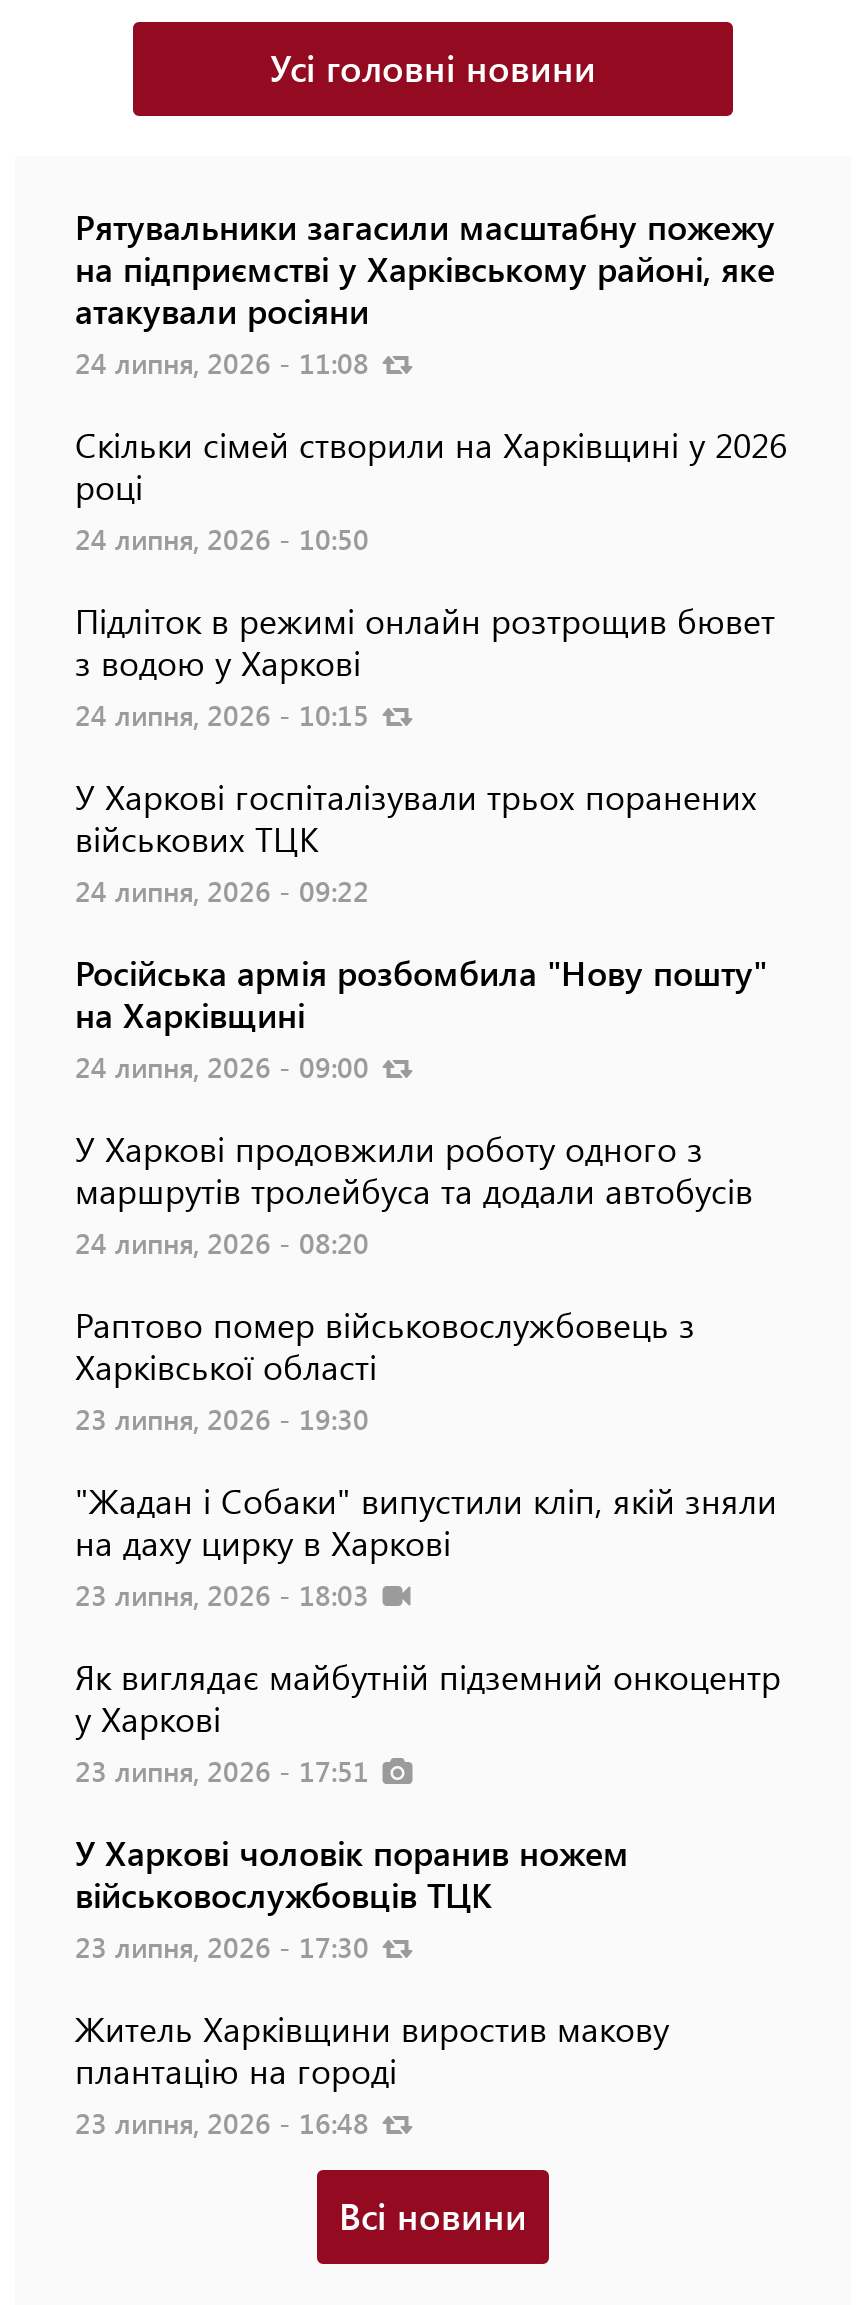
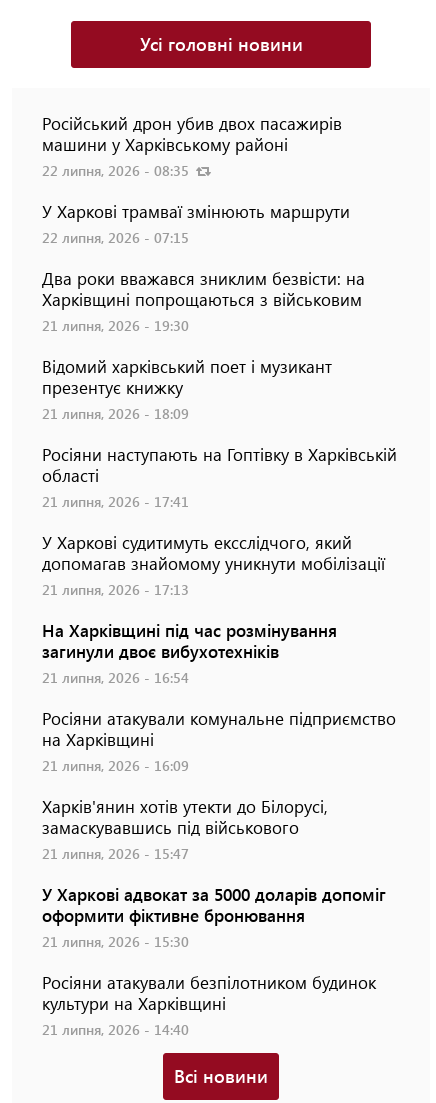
[75,204,787,994] Рятувальники загасили масштабну пожежу | на підприємстві у Харківському районі, яке | атакували росіяни | 24 липня, 2026 - 11:08 | Скільки сімей створили на Харківщині у 2026 | році | 24 липня, 2026 - 10:50 | Підліток в режимі онлайн розтрощив бювет | з водою у Харкові | 24 липня, 2026 - 10:15 | У Харкові госпіталізували трьох поранених | військових ТЦК | 24 липня, 2026 - 09:22 | Російська армія розбомбила "Нову пошту" -> [42,112,397,729] Російський дрон убив двох пасажирів | машини у Харківському районі | 22 липня, 2026 - 08:35 | У Харкові трамваї змінюють маршрути | 22 липня, 2026 - 07:15 | Два роки вважався зниклим безвісти: на | Харківщині попрощаються з військовим | 21 липня, 2026 - 19:30 | Відомий харківський поет і музикант | презентує книжку | 21 липня, 2026 - 18:09 | Росіяни наступають на Гоптівку в Харківській | області | 21 липня, 2026 - 17:41 | У Харкові судитимуть ексслідчого, який | допомагав знайомому уникнути мобілізації | 21 липня, 2026 - 17:13 | На Харківщині під час розмінування | загинули двоє вибухотехніків | 21 липня, 2026 - 16:54 | Росіяни атакували комунальне підприємство
moved [75,992,305,1036] -> [42,728,154,750]: на Харківщині
[75,1048,781,2142] 24 липня, 2026 - 09:00 | У Харкові продовжили роботу одного з | маршрутів тролейбуса та додали автобусів | 24 липня, 2026 - 08:20 | Раптово помер військовослужбовець з | Харківської області | 23 липня, 2026 - 19:30 | "Жадан і Собаки" випустили кліп, якій зняли | на даху цирку в Харкові | 23 липня, 2026 - 18:03 | Як виглядає майбутній підземний онкоцентр | у Харкові | 23 липня, 2026 - 17:51 | У Харкові чоловік поранив ножем | військовослужбовців ТЦК | 23 липня, 2026 - 17:30 | Житель Харківщини виростив макову | плантацію на городі | 23 липня, 2026 - 16:48 -> [42,756,386,1039] 21 липня, 2026 - 16:09 | Харків'янин хотів утекти до Білорусі, | замаскувавшись під військового | 21 липня, 2026 - 15:47 | У Харкові адвокат за 5000 доларів допоміг | оформити фіктивне бронювання | 21 липня, 2026 - 15:30 | Росіяни атакували безпілотником будинок | культури на Харківщині | 21 липня, 2026 - 14:40

